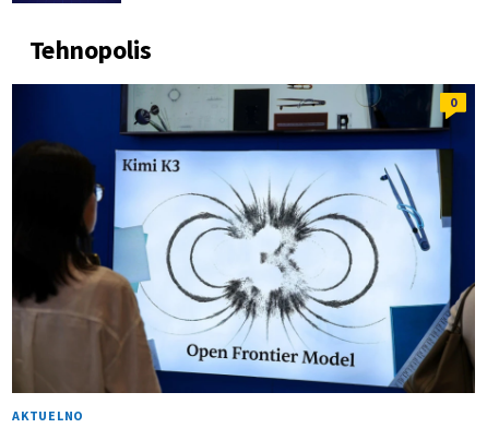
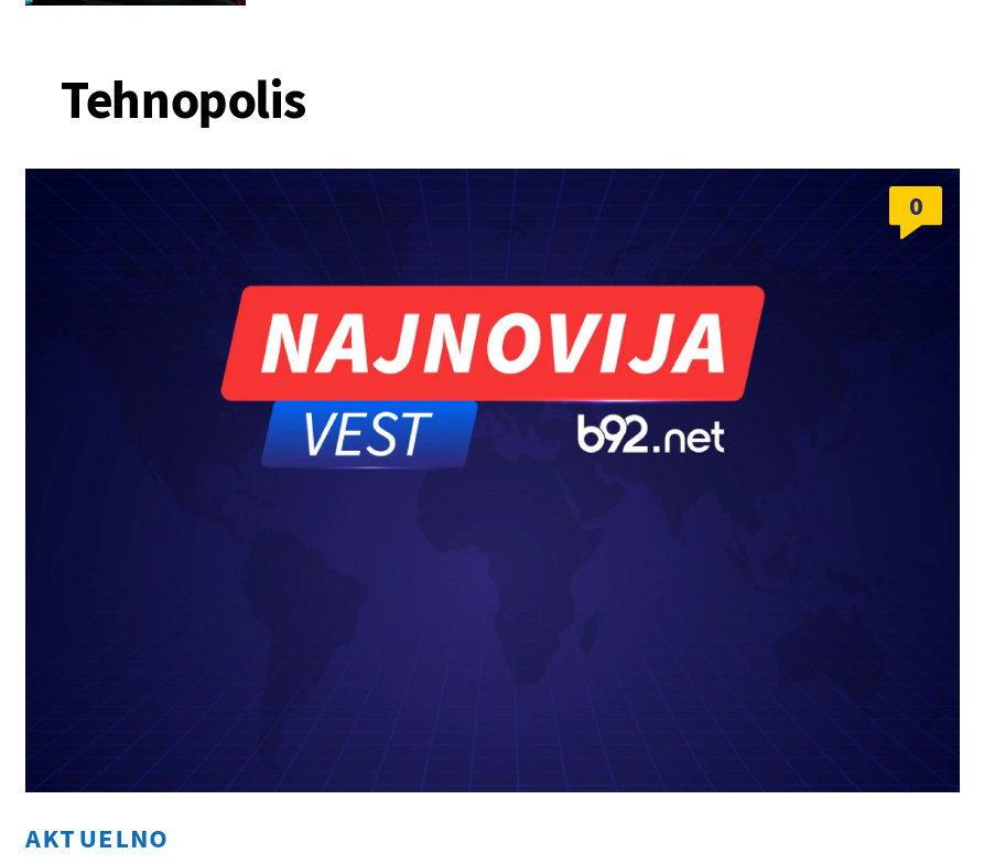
[12,83,476,394] [image] -> [25,165,962,796] [image]

